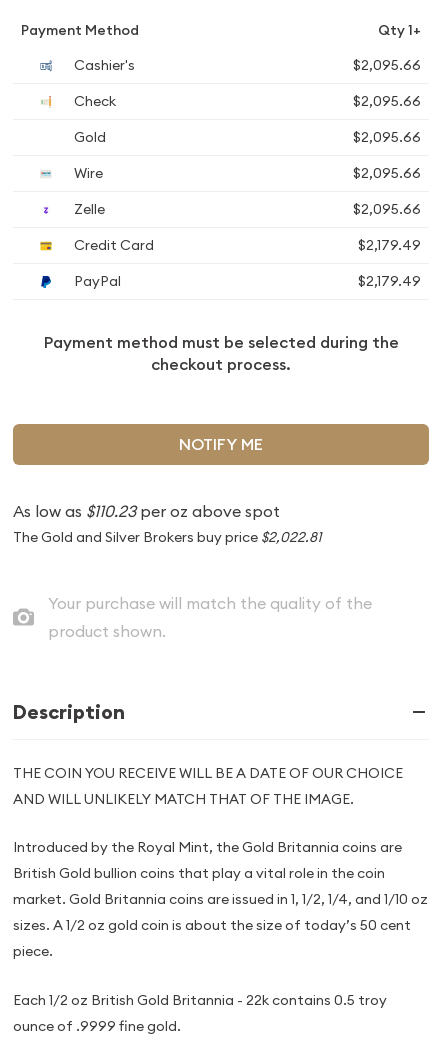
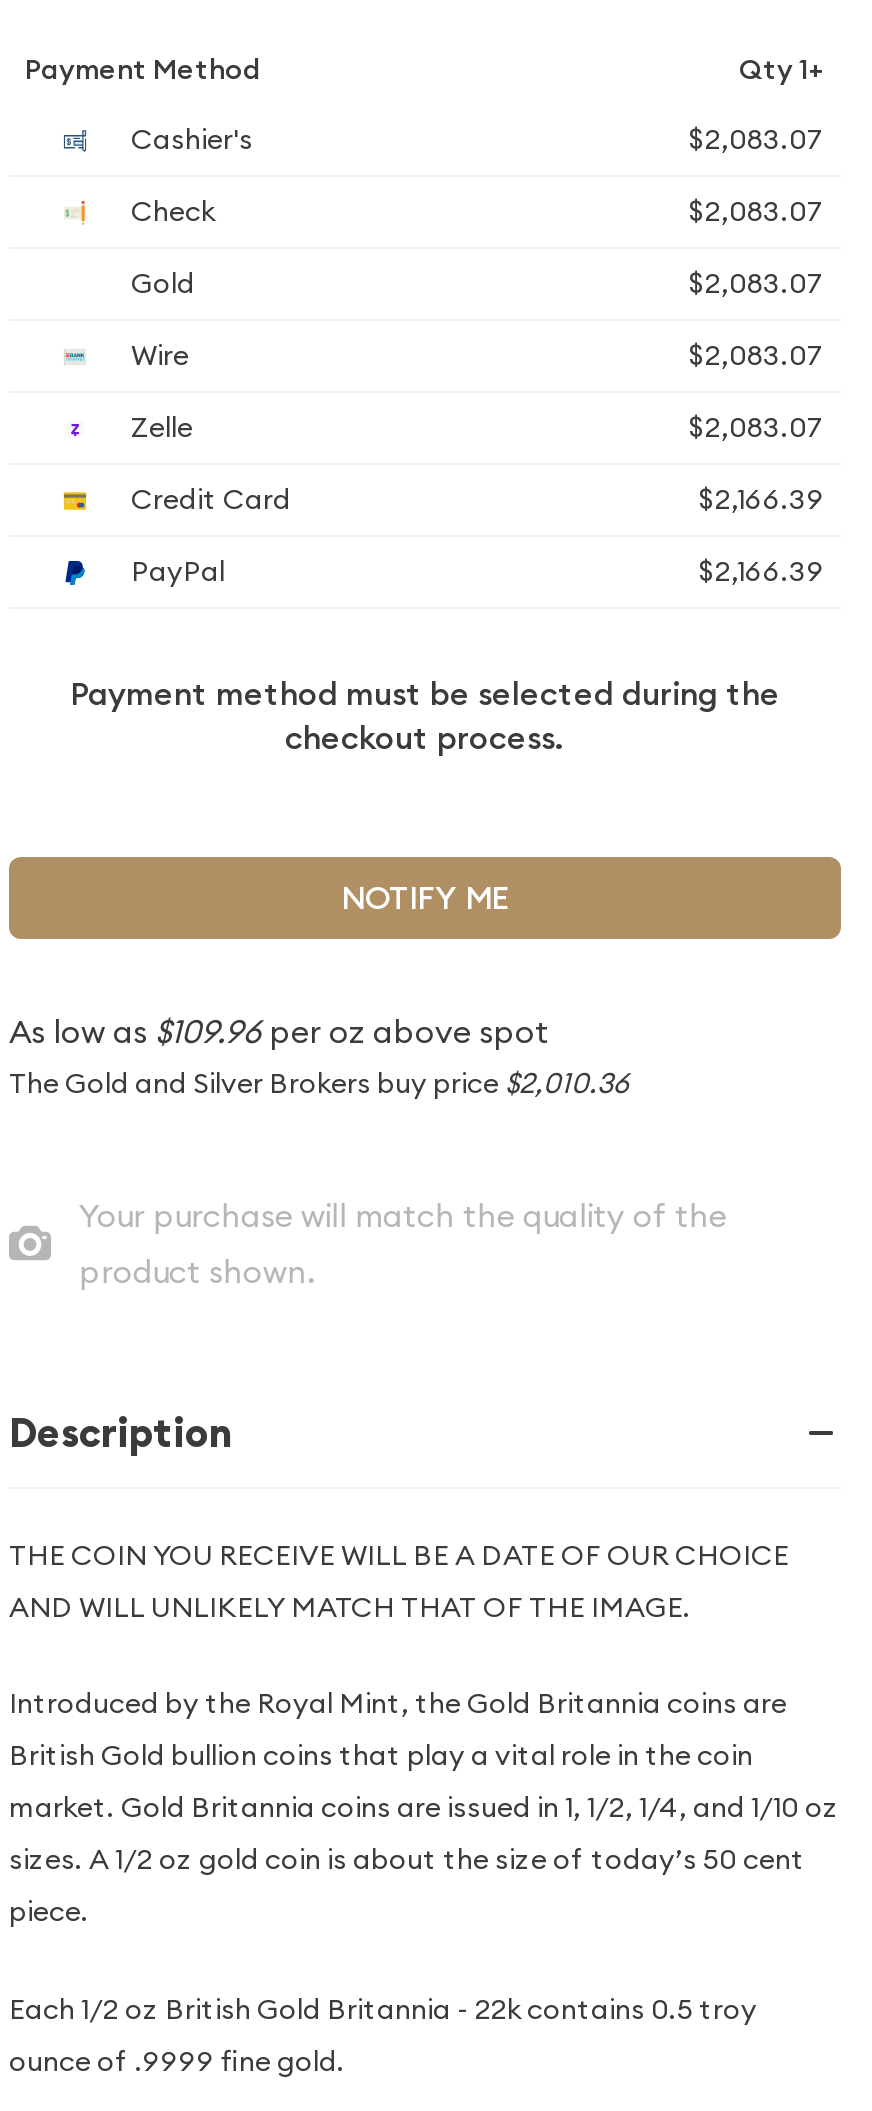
[353,56,421,74] $2,095.66 -> [689,121,825,157] $2,083.07
[353,92,421,110] $2,095.66 -> [689,193,825,229] $2,083.07
[353,128,421,146] $2,095.66 -> [689,265,825,301] $2,083.07
[353,164,421,182] $2,095.66 -> [689,337,825,373] $2,083.07
[353,200,421,218] $2,095.66 -> [689,409,825,445] $2,083.07
[358,236,421,254] $2,179.49 -> [699,481,825,517] $2,166.39
[358,272,421,290] $2,179.49 -> [699,553,825,589] $2,166.39
[13,501,280,521] As low as $110.23 per oz above spot -> [9,1011,549,1051] As low as $109.96 per oz above spot
[13,528,322,546] The Gold and Silver Brokers buy price $2,022.81 -> [9,1065,629,1101] The Gold and Silver Brokers buy price $2,010.36

